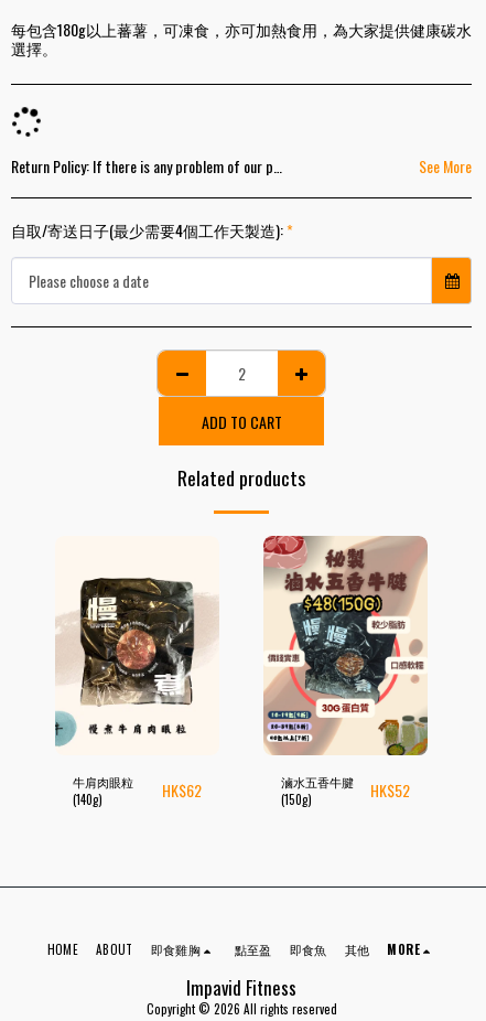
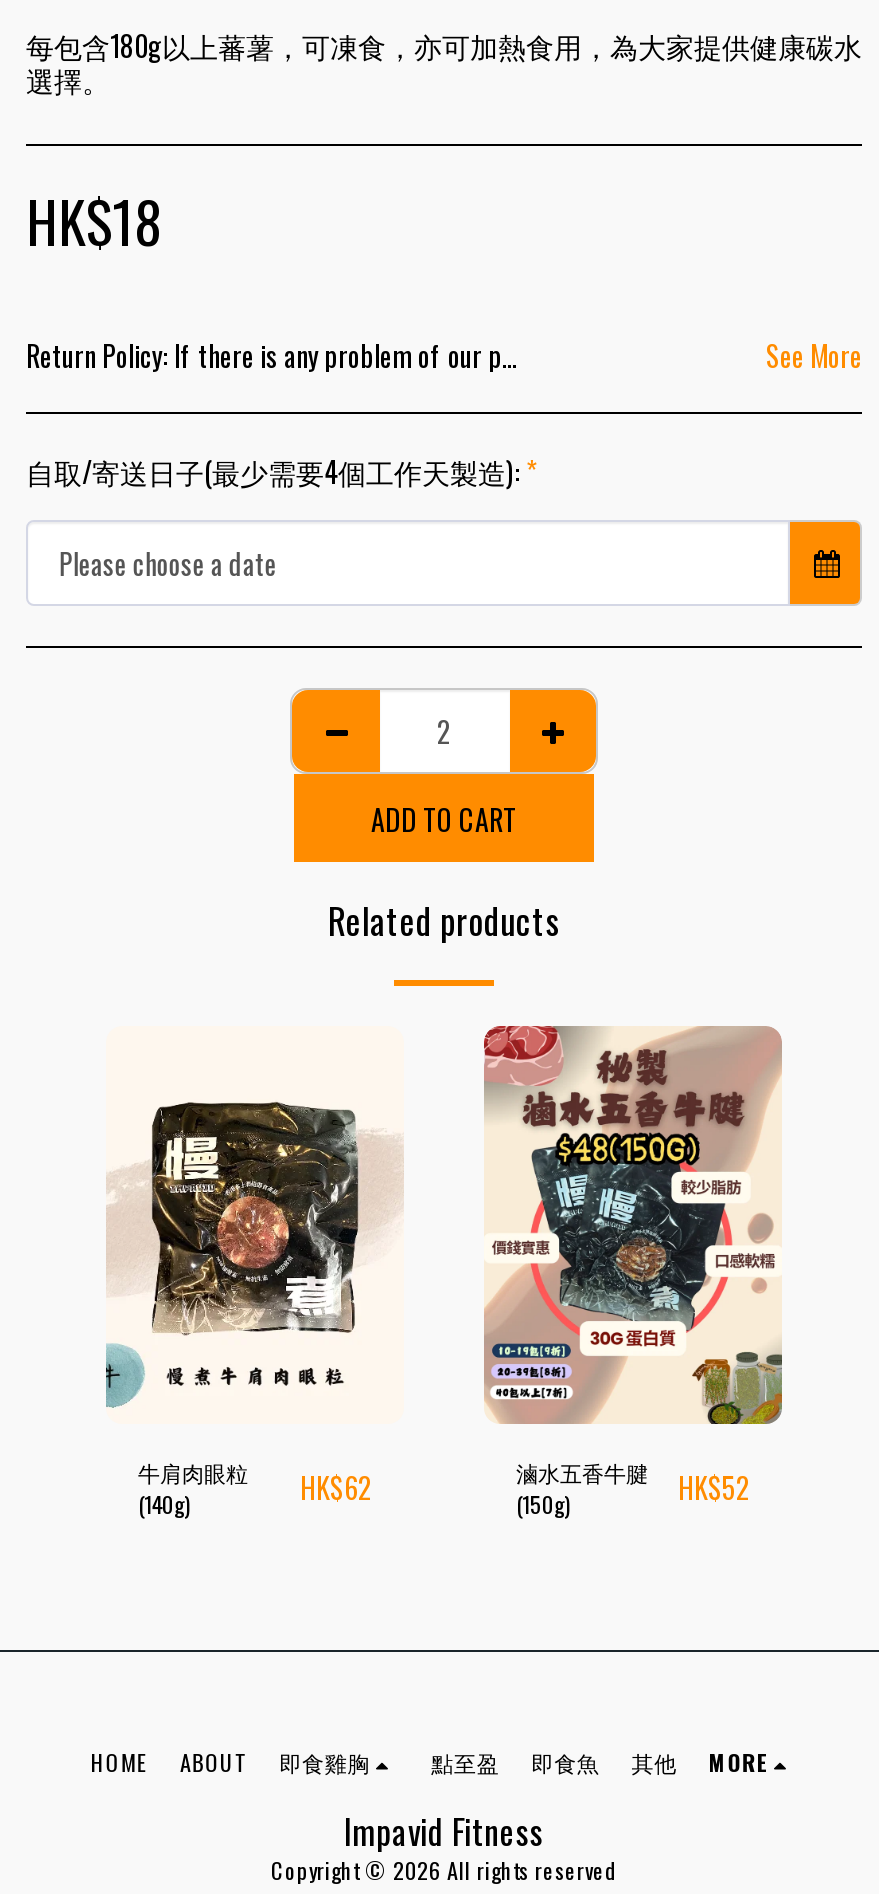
none -> [26,181,160,263] HK$18

